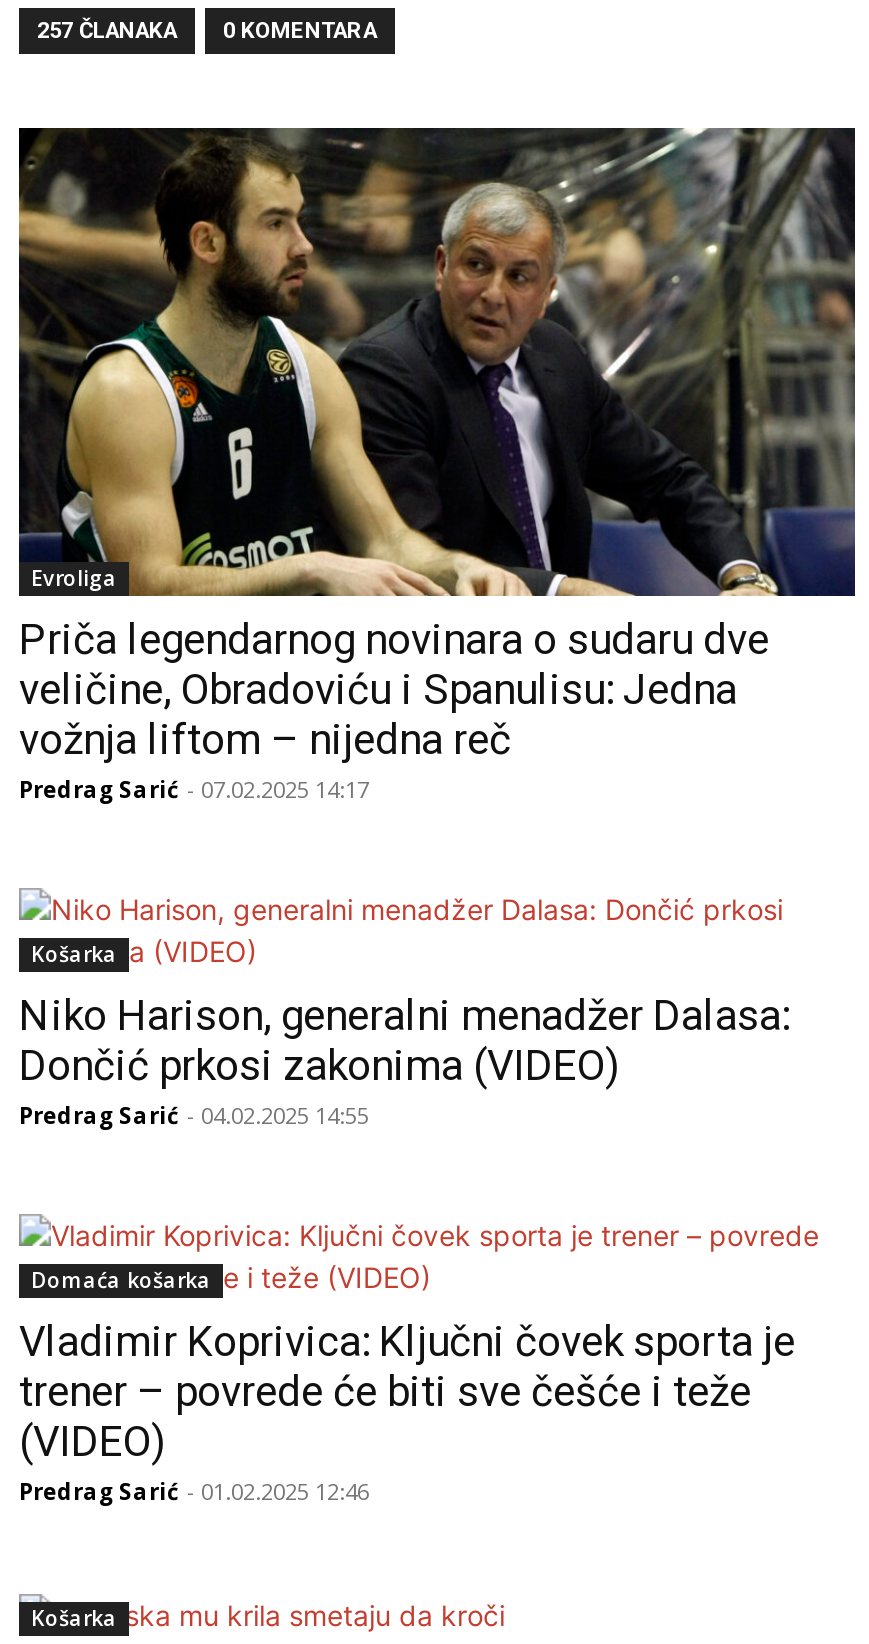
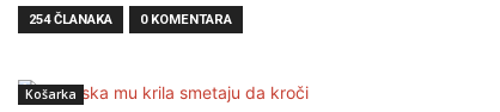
[37,18,377,44] 257 ČLANAKA 0 KOMENTARA -> [29,12,232,28] 254 ČLANAKA 0 KOMENTARA
[17,125,857,805] [image] | Evroliga | Priča legendarnog novinara o sudaru dve | veličine, Obradoviću i Spanulisu: Jedna | vožnja liftom – nijedna reč | Predrag Sarić - 07.02.2025 14:17 -> none
[19,941,789,1131] Košarka | Niko Harison, generalni menadžer Dalasa: | Dončić prkosi zakonima (VIDEO) | Predrag Sarić - 04.02.2025 14:55 -> none
[19,1267,795,1507] Domaća košarka | Vladimir Koprivica: Ključni čovek sporta je | trener – povrede će biti sve češće i teže | (VIDEO) | Predrag Sarić - 01.02.2025 12:46 -> none

